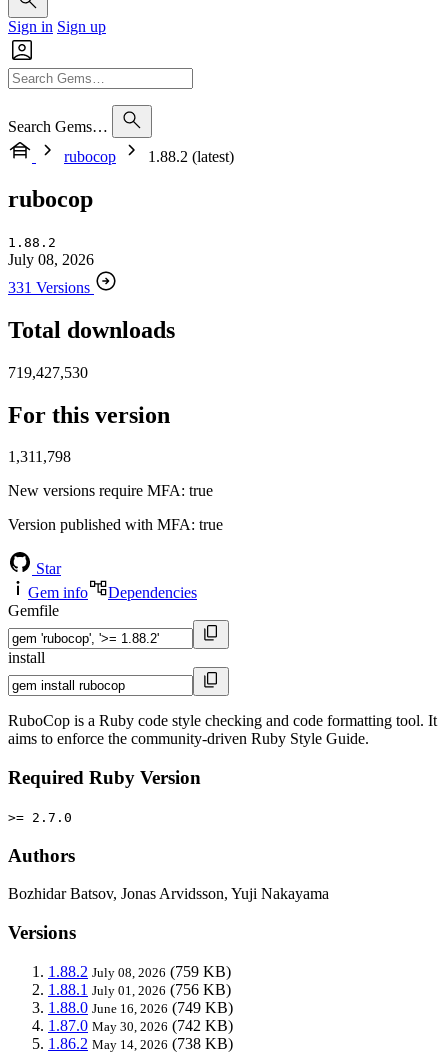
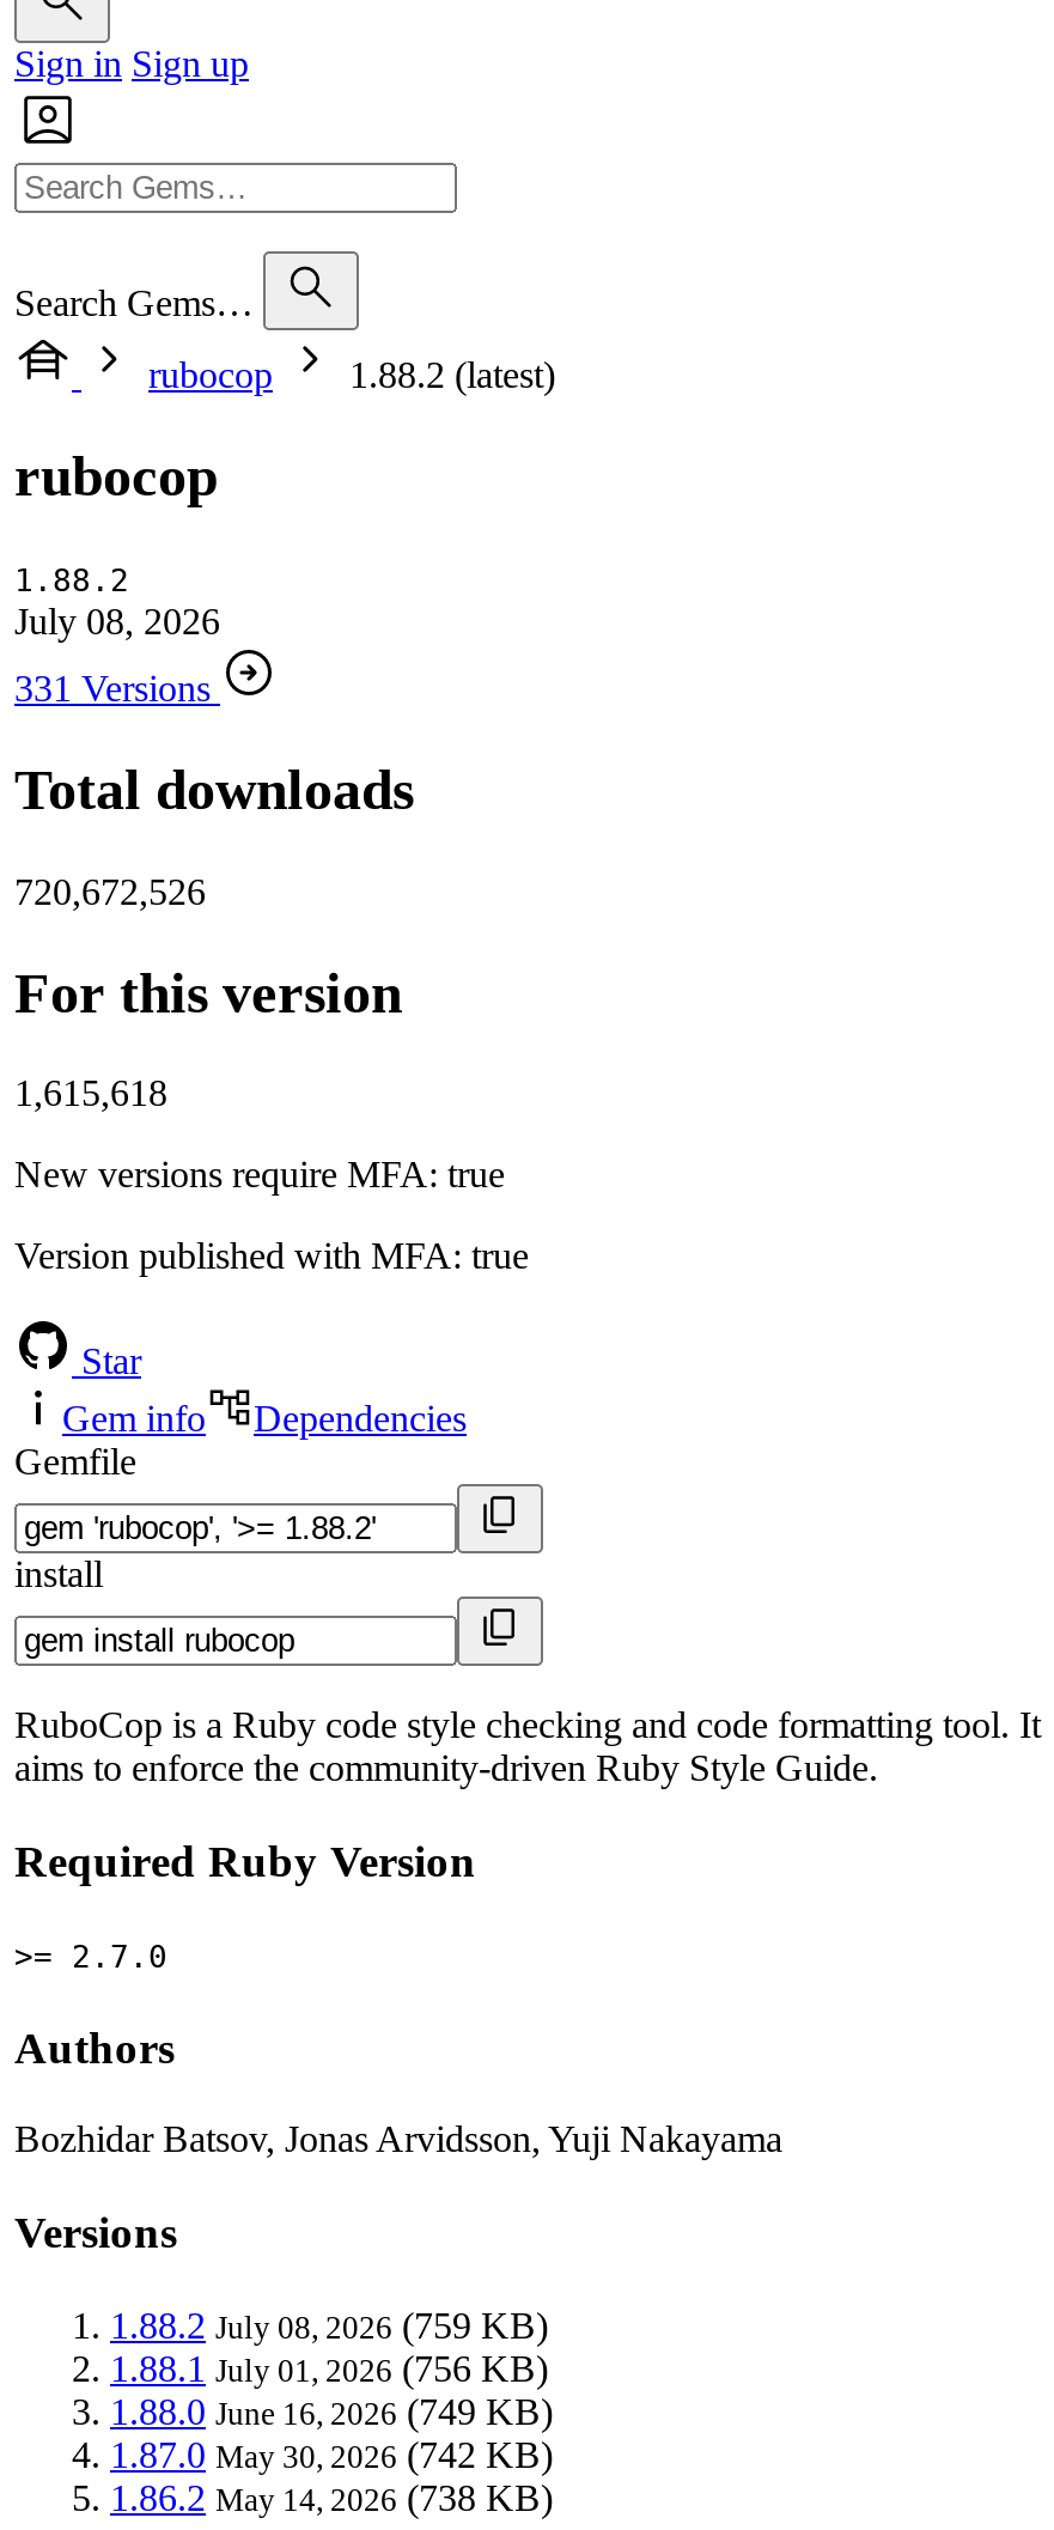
[8,364,88,381] 719,427,530 -> [14,870,206,911] 720,672,526
[8,448,71,465] 1,311,798 -> [14,1073,167,1114] 1,615,618

